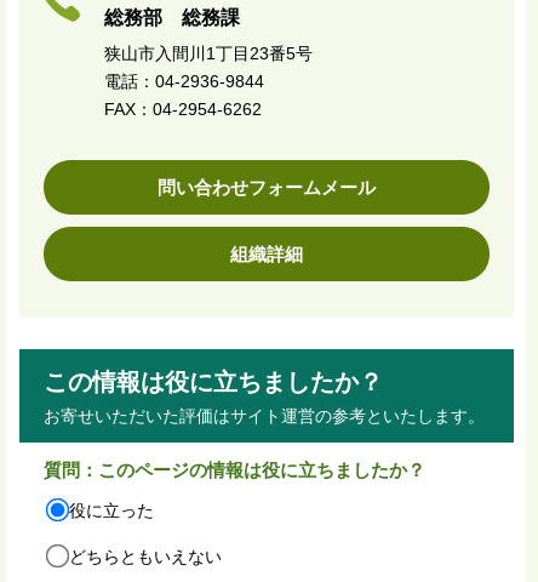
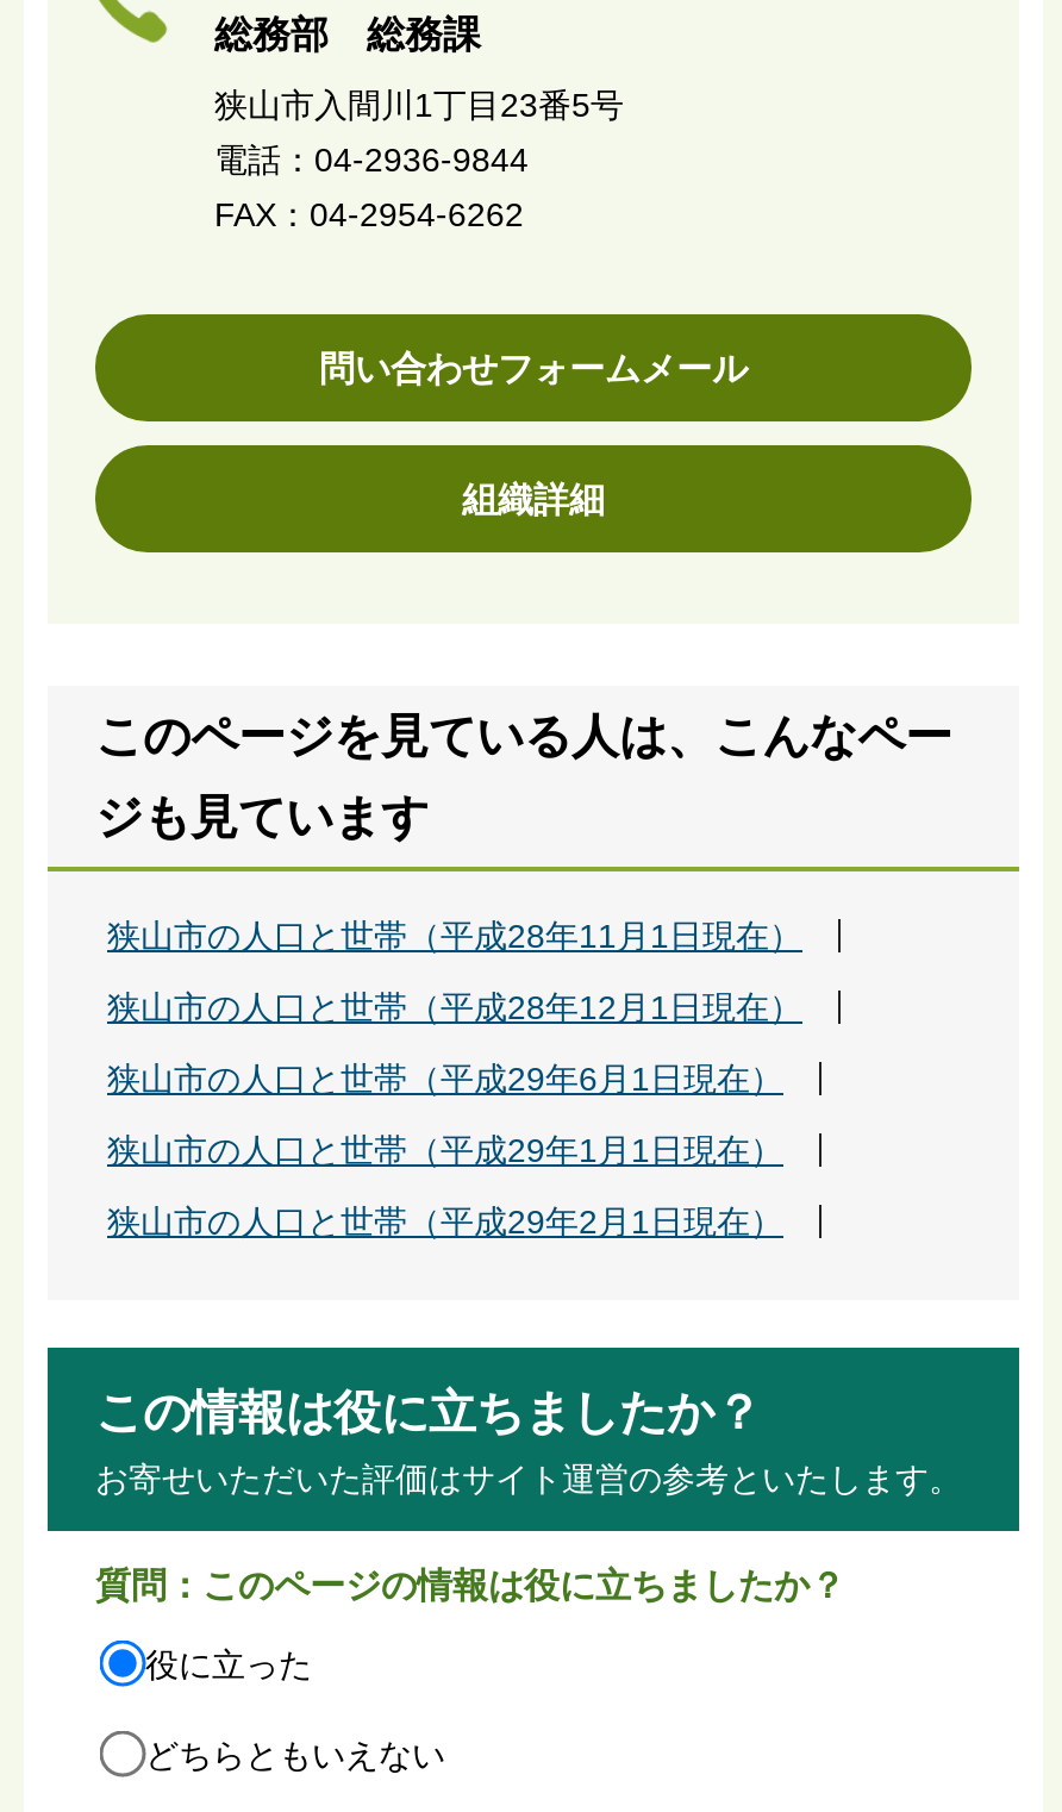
none -> [95,709,952,1240] このページを見ている人は、こんなペー | ジも見ています | 狭山市の人口と世帯（平成28年11月1日現在） | 狭山市の人口と世帯（平成28年12月1日現在） | 狭山市の人口と世帯（平成29年6月1日現在） | 狭山市の人口と世帯（平成29年1月1日現在） | 狭山市の人口と世帯（平成29年2月1日現在）

